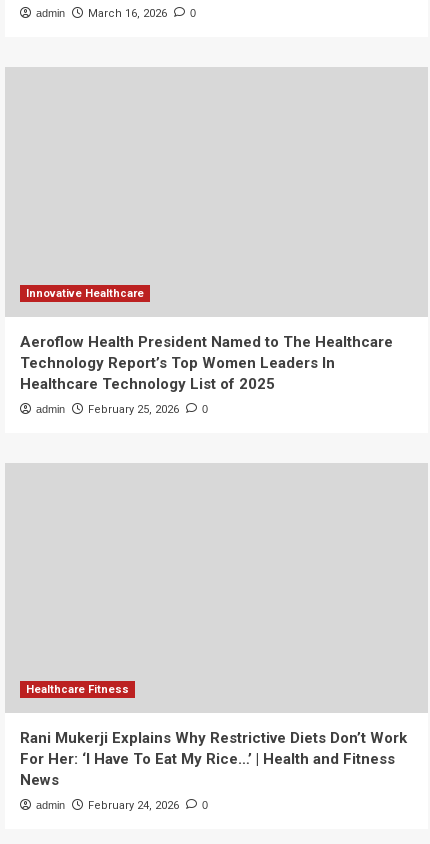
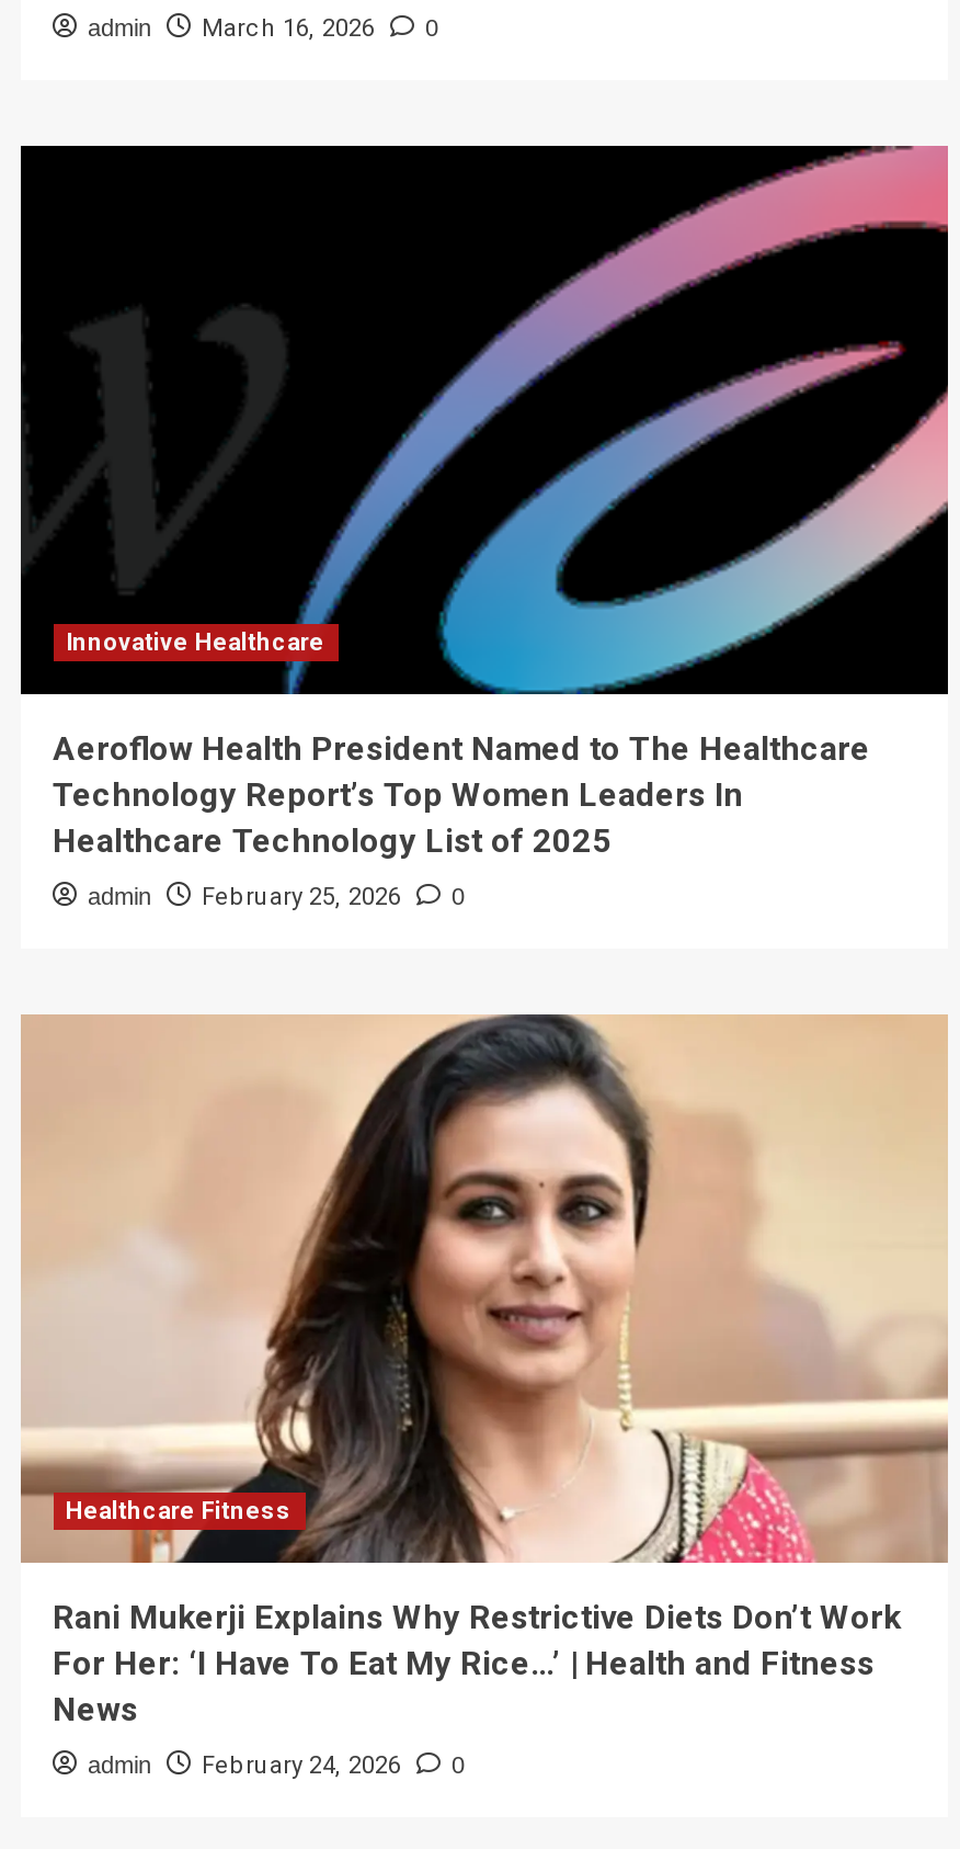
none -> [19,144,950,696] [image]
none -> [19,1012,948,1565] [image]

